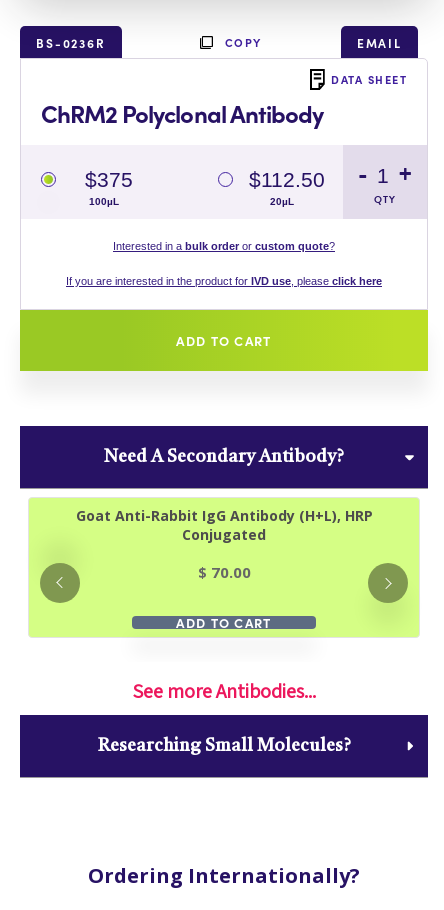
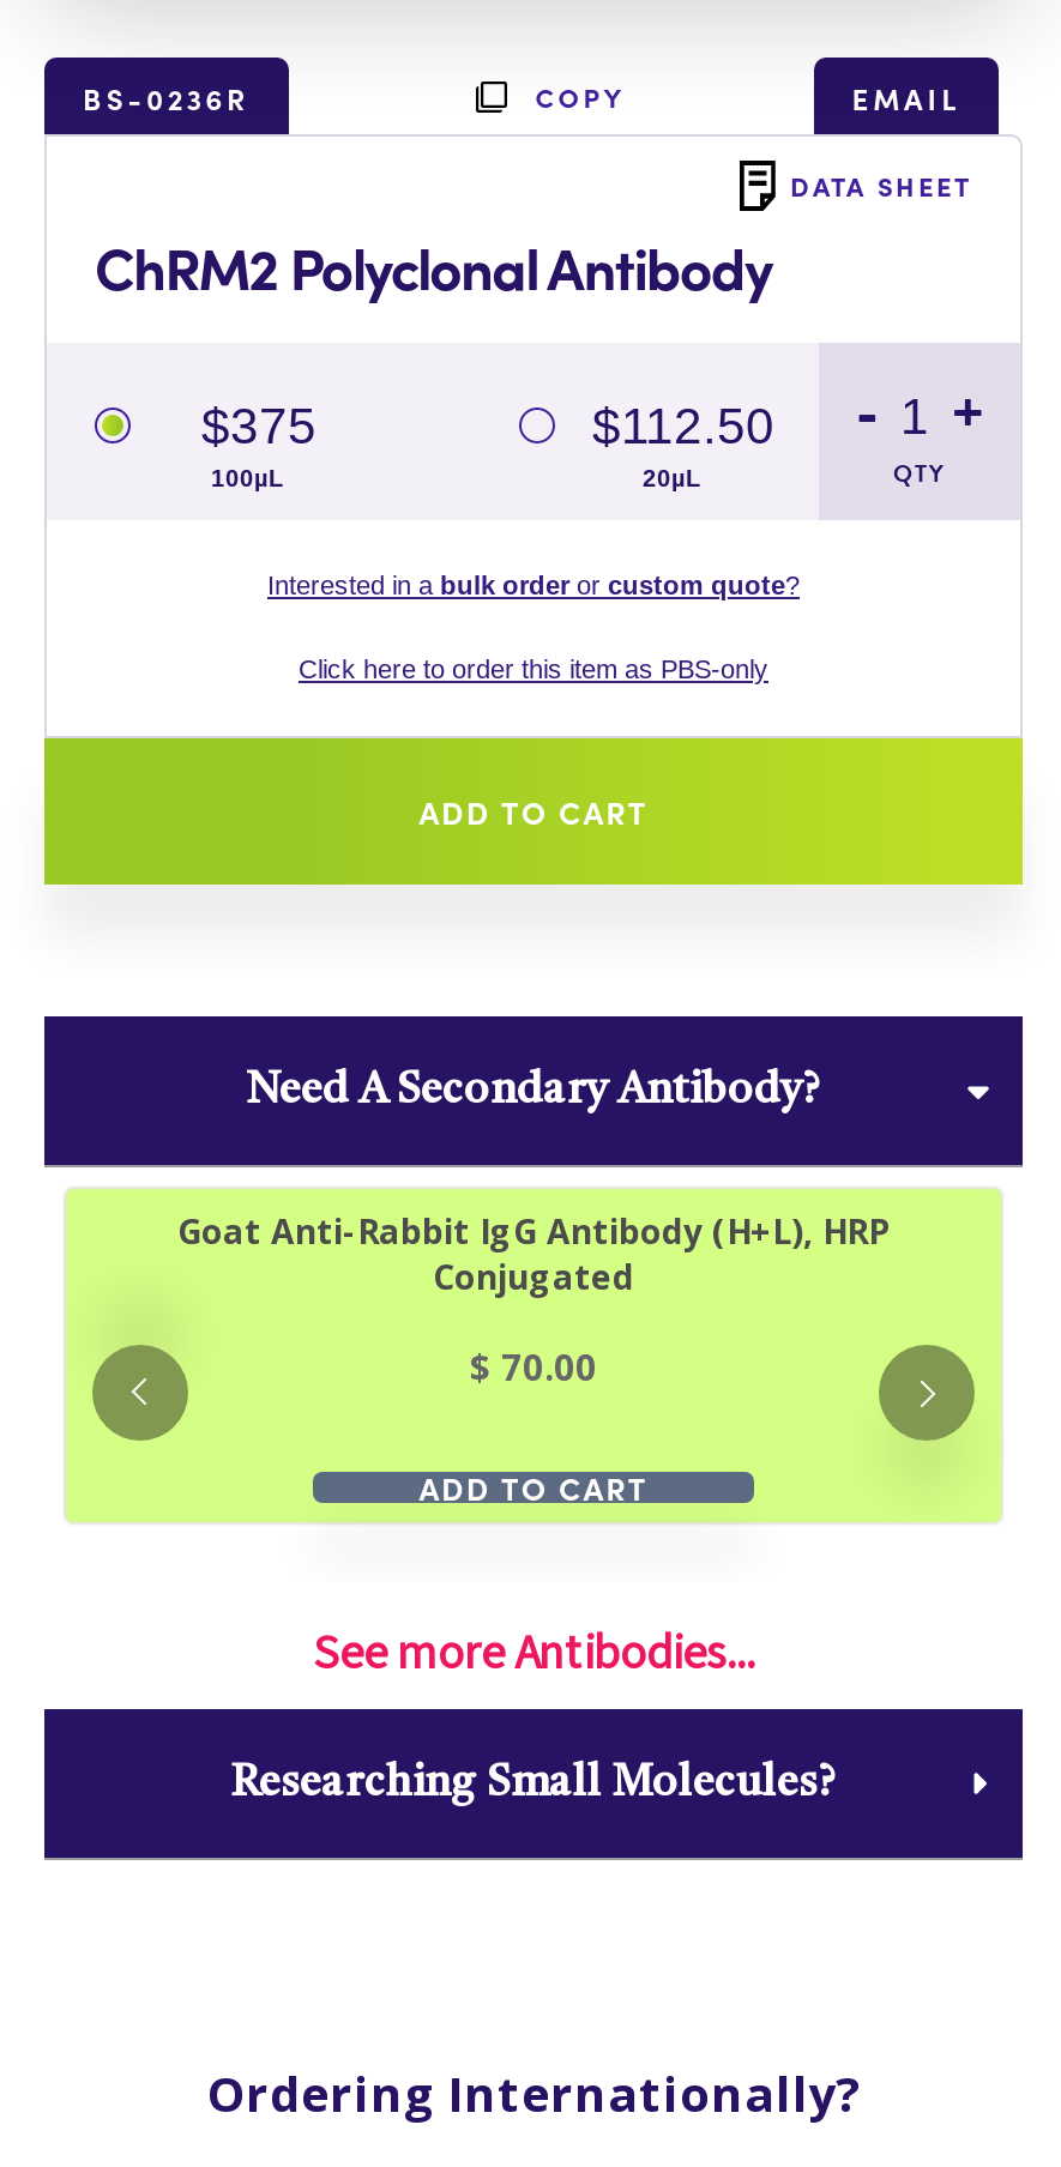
[66,275,382,287] If you are interested in the product for IVD use, please click here -> [299,654,768,683] Click here to order this item as PBS-only

